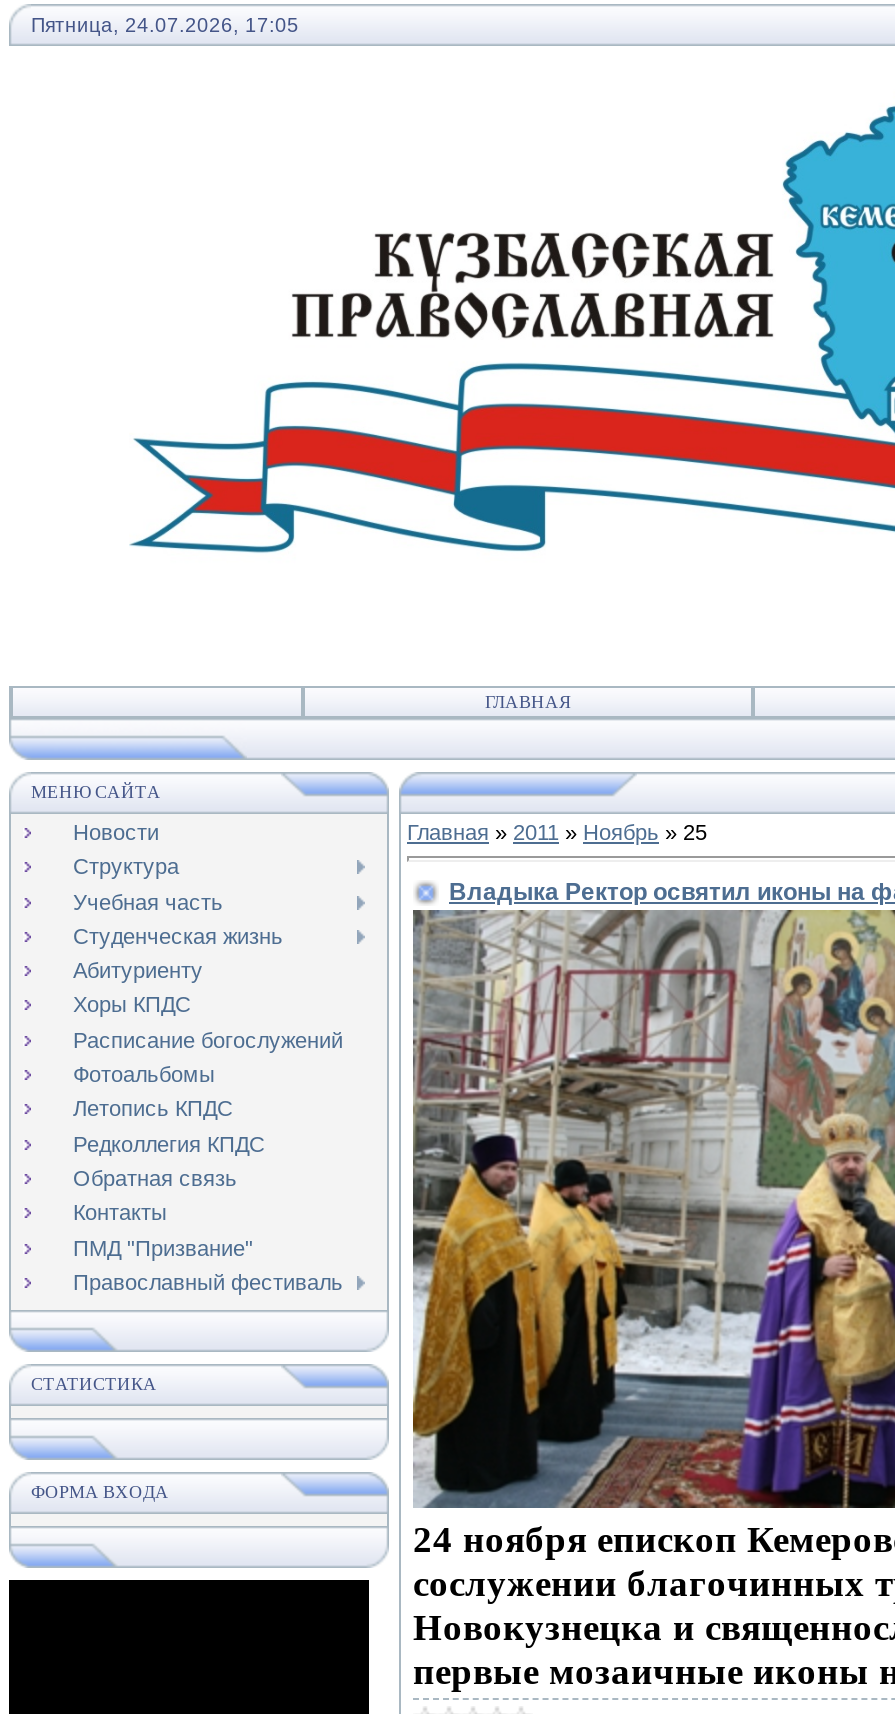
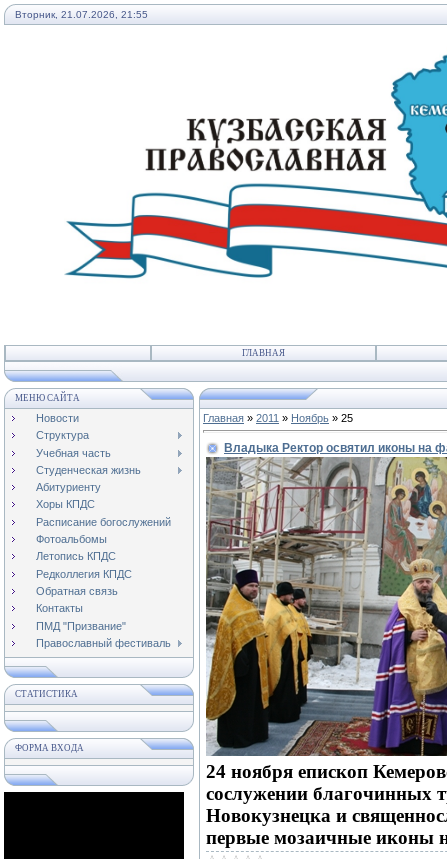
[31,14,299,36] Пятница, 24.07.2026, 17:05 -> [15,9,148,20] Вторник, 21.07.2026, 21:55

